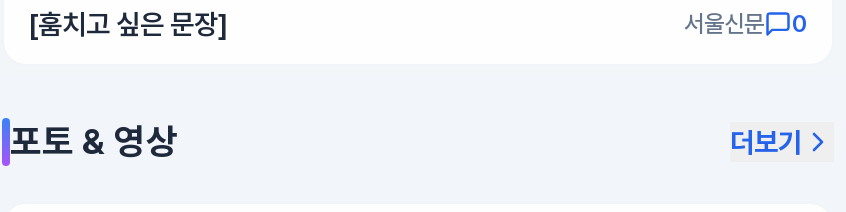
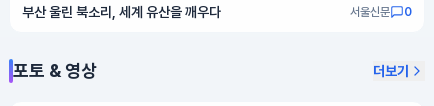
[28,8,228,40] [훔치고 싶은 문장] -> [22,4,221,20] 부산 울린 북소리, 세계 유산을 깨우다

